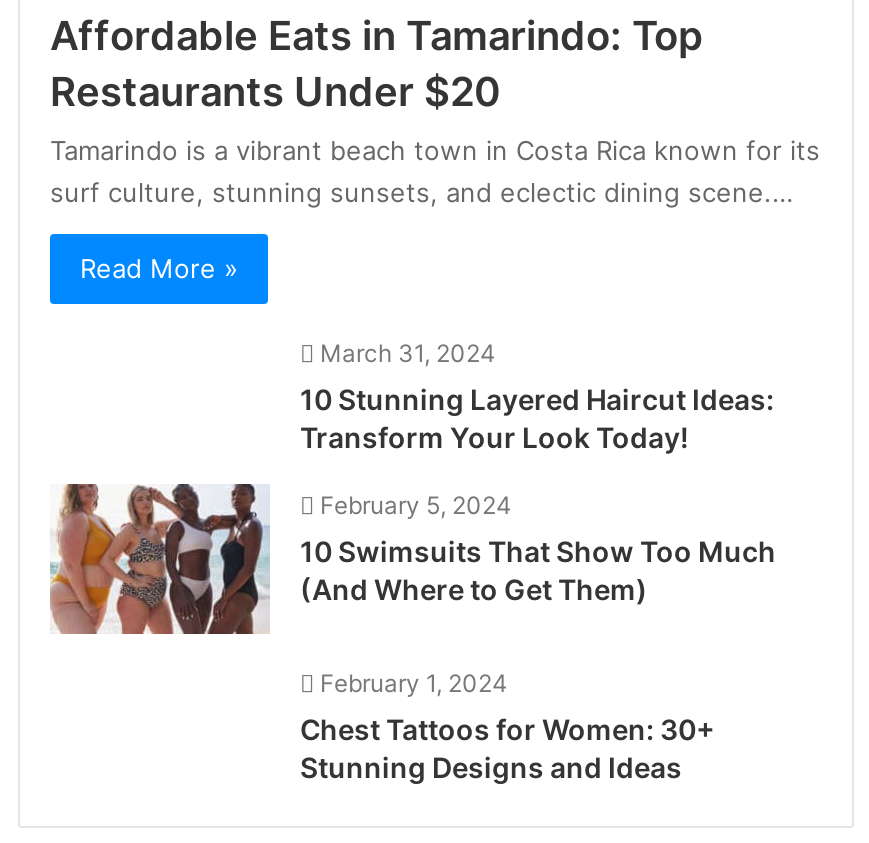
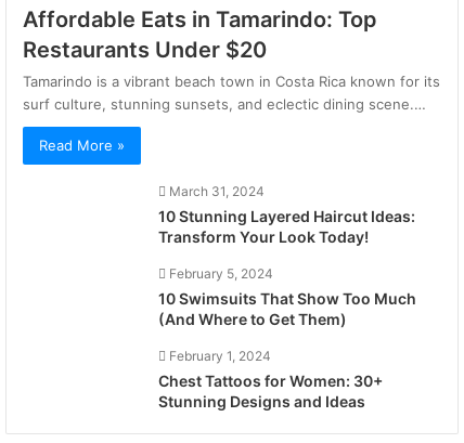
[48,482,270,636] [image] -> none

